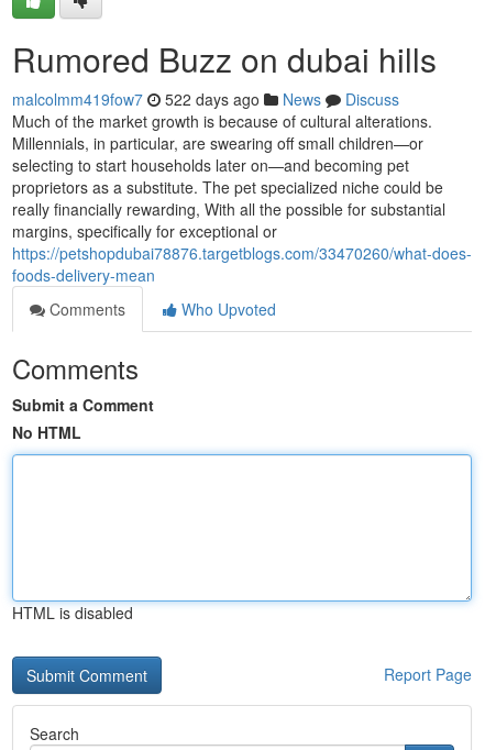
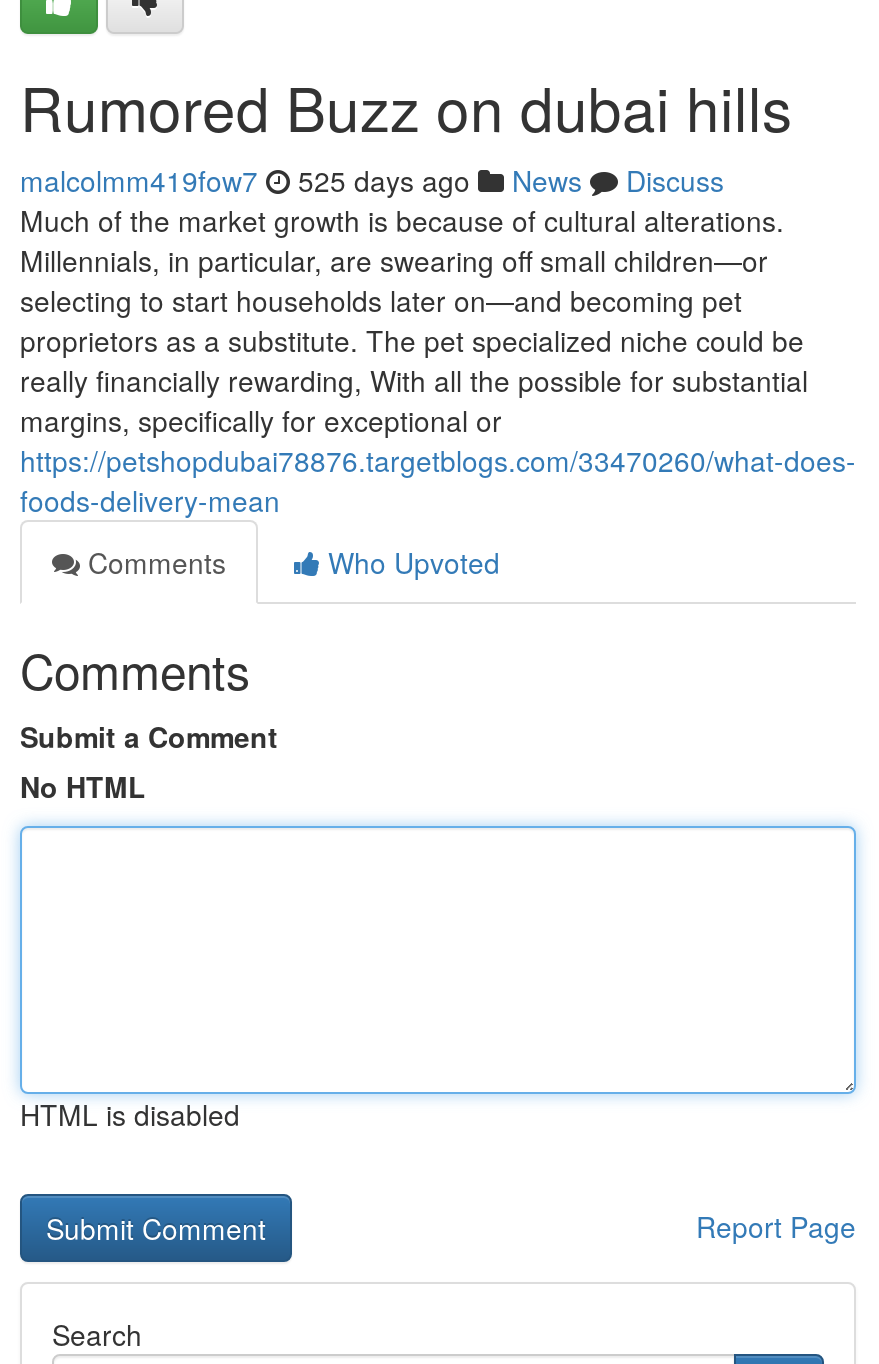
[12,88,399,110] malcolmm419fow7 522 days ago News Discuss -> [20,160,724,200] malcolmm419fow7 525 days ago News Discuss

